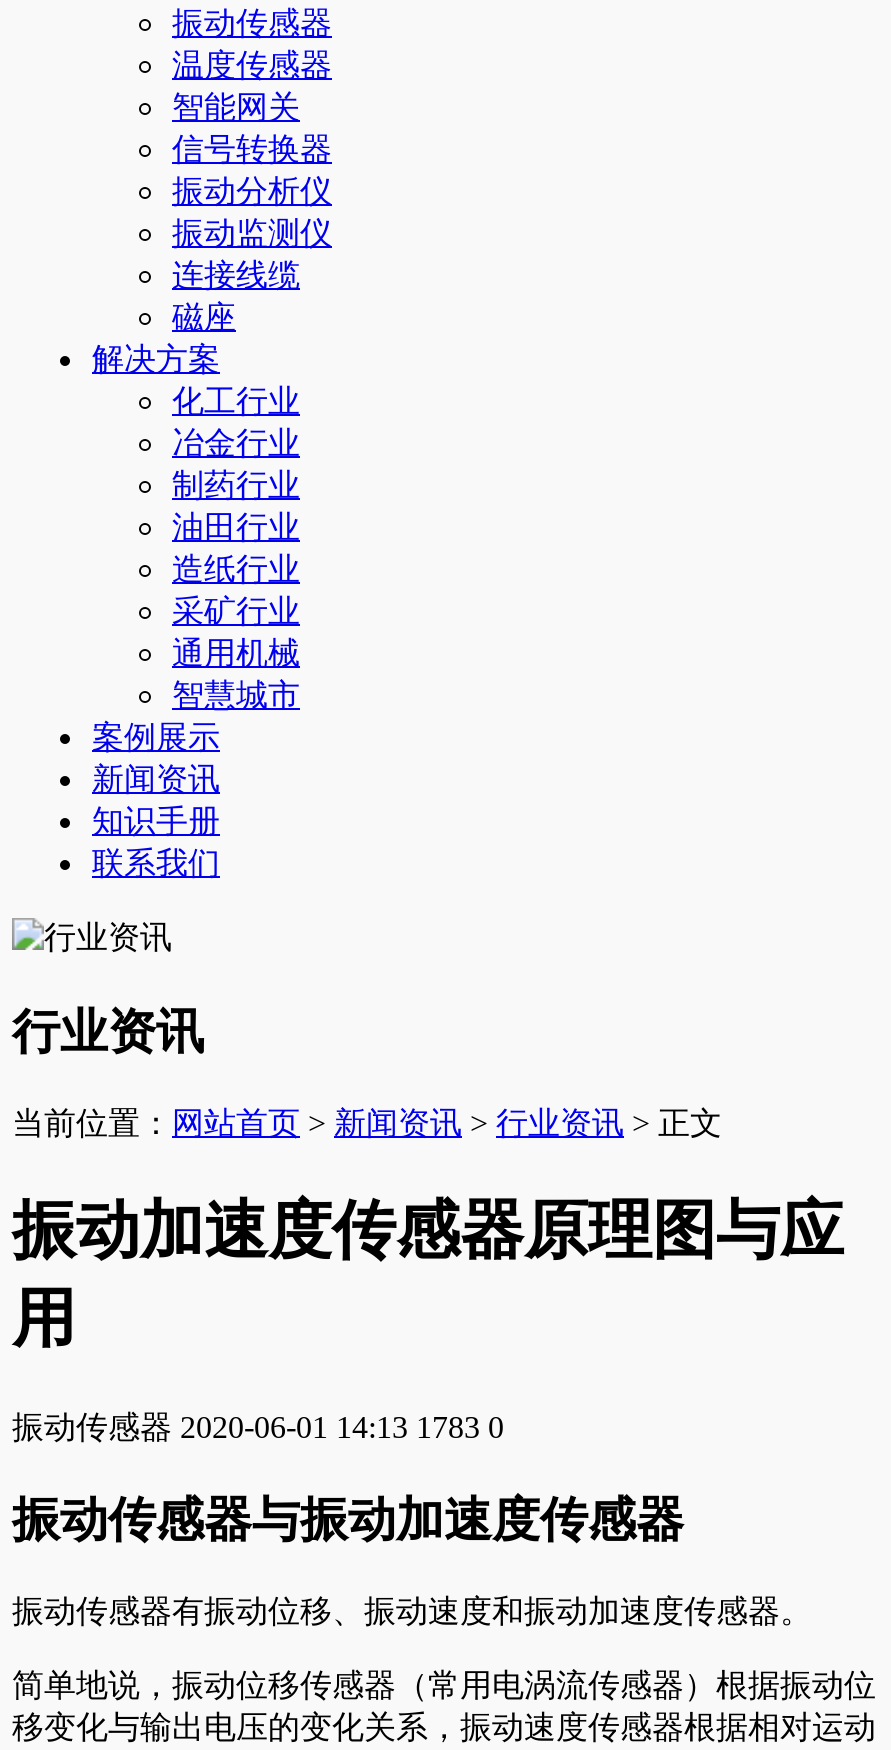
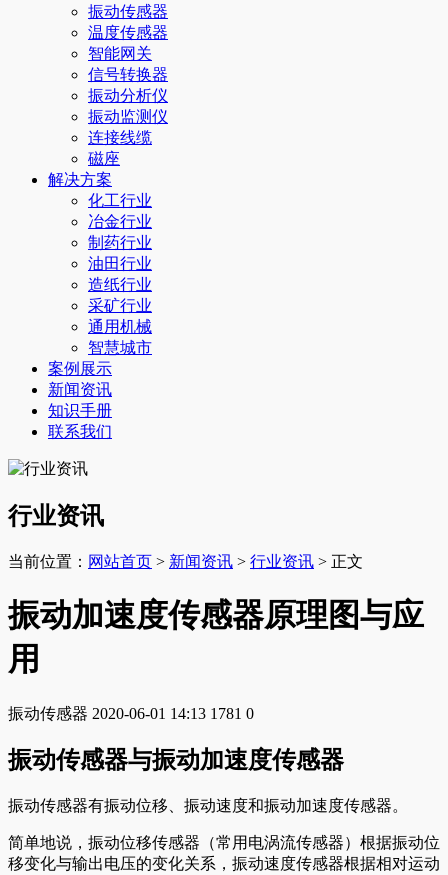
[12,1409,504,1443] 振动传感器2020-06-01 14:13 1783 0 -> [8,704,254,721] 振动传感器2020-06-01 14:13 1781 0

